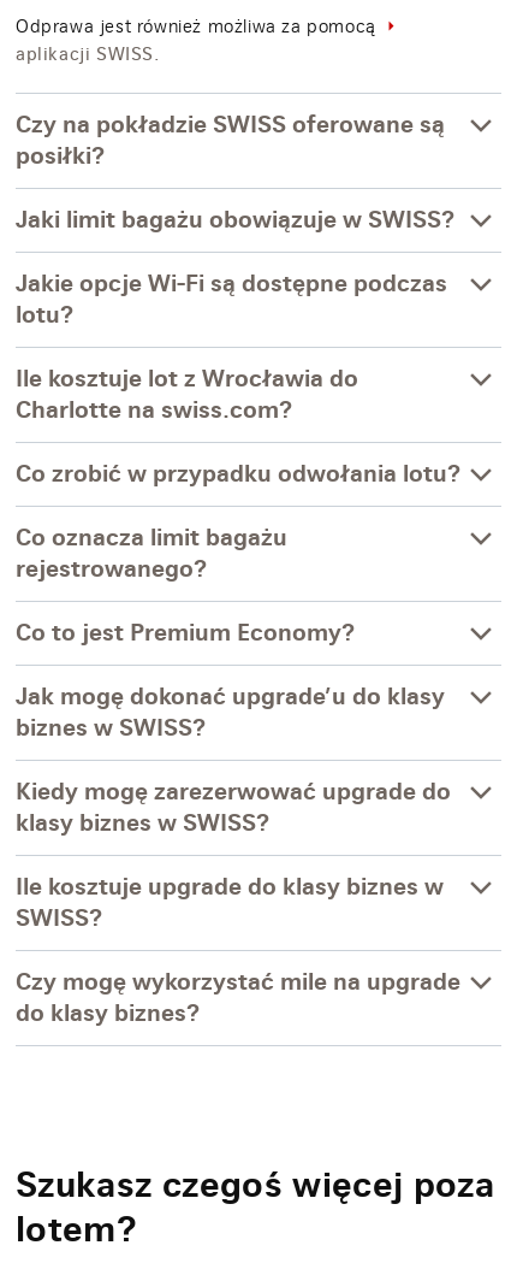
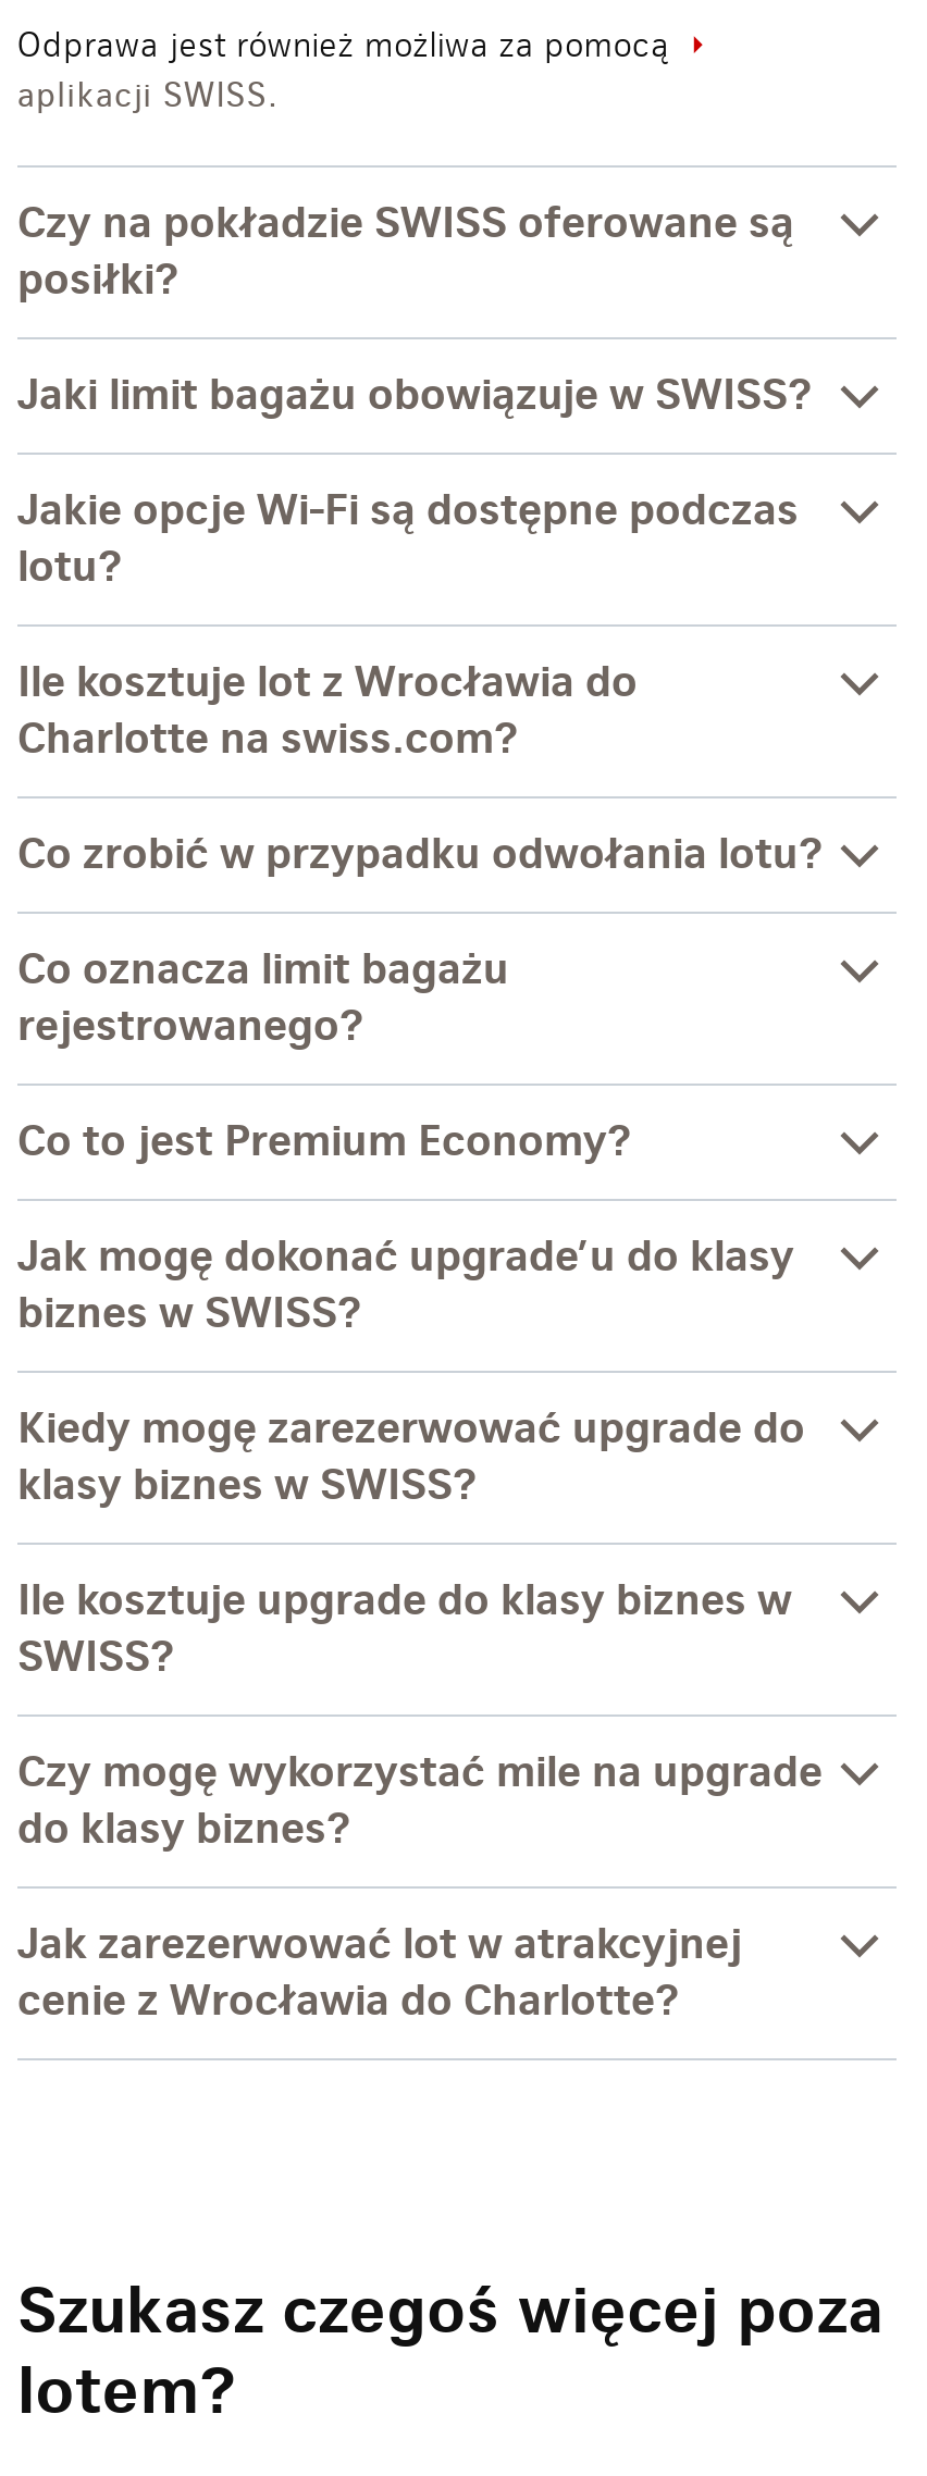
none -> [17,1917,742,2028] Jak zarezerwować lot w atrakcyjnej | cenie z Wrocławia do Charlotte?

